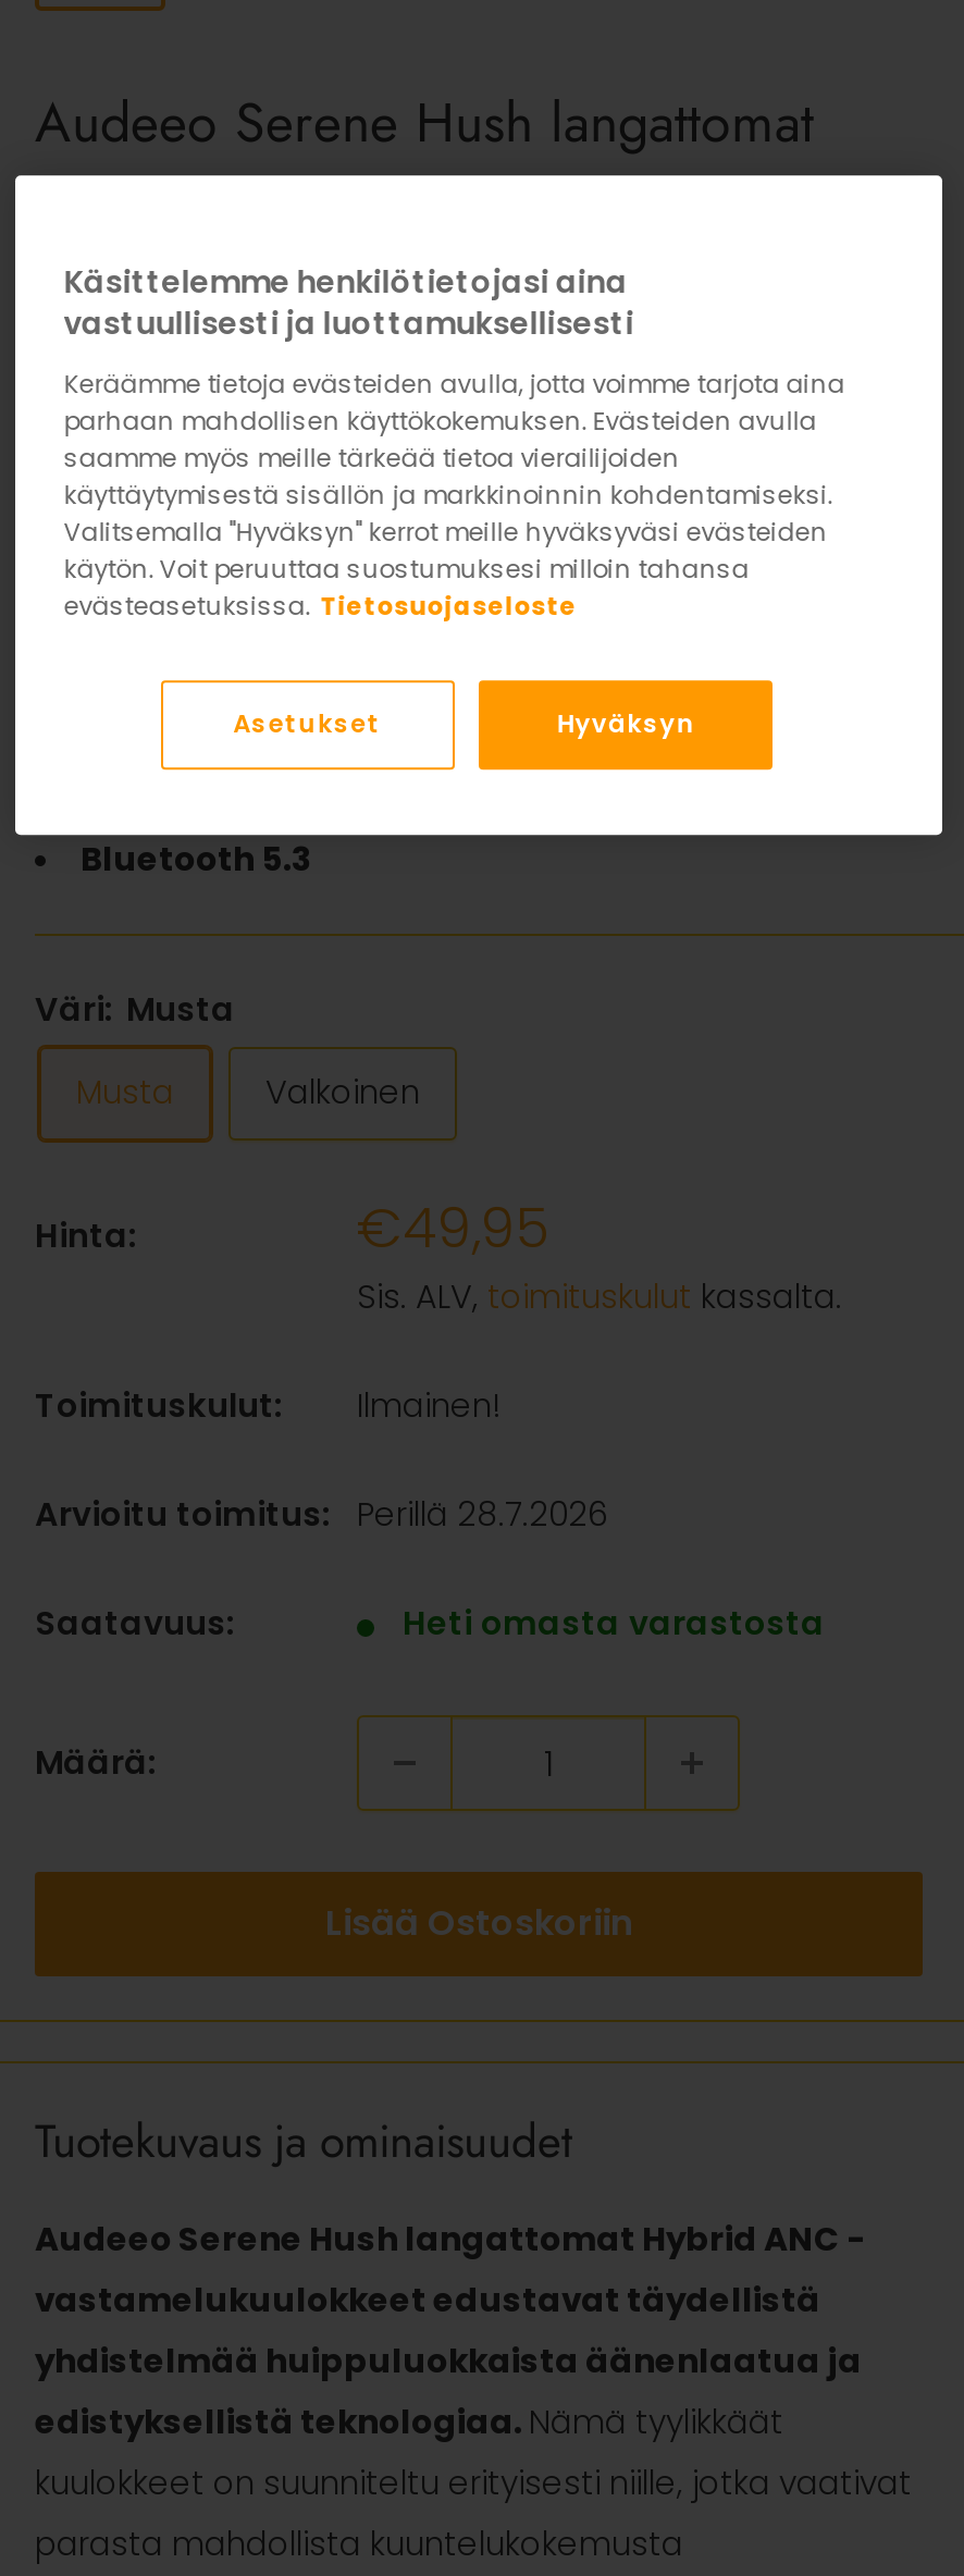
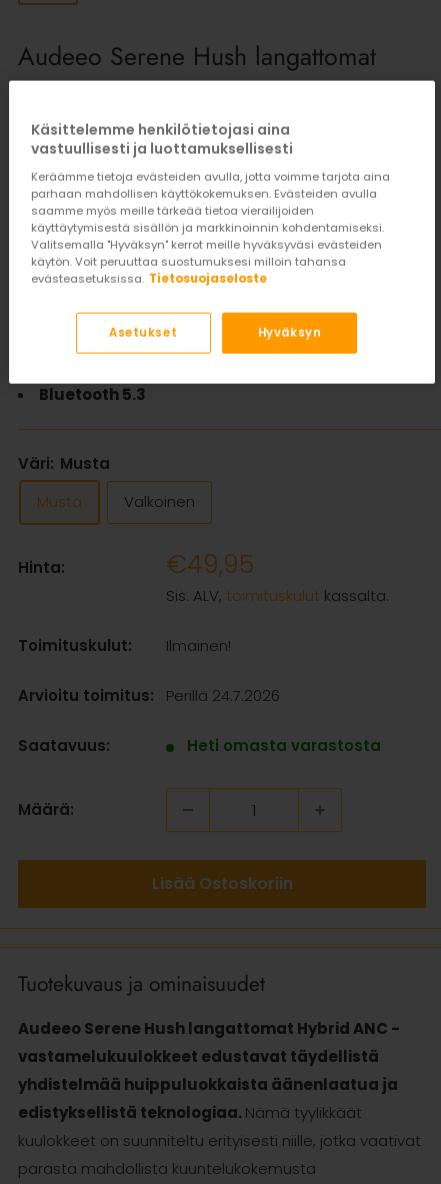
[35,1491,607,1537] Arvioitu toimitus: Perillä 28.7.2026 -> [18,685,280,706] Arvioitu toimitus: Perillä 24.7.2026

